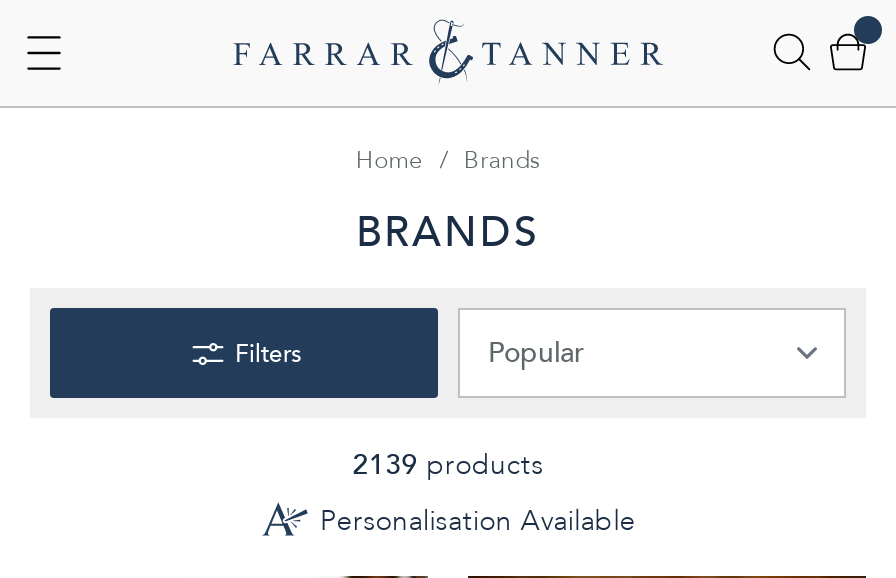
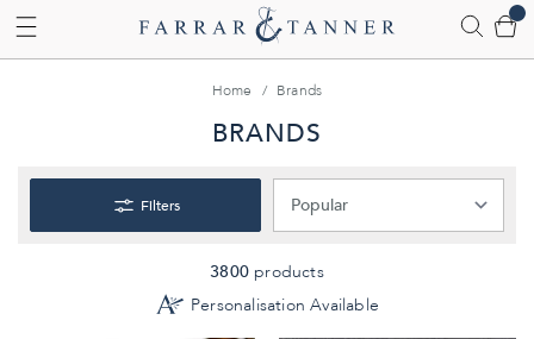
[352,446,544,484] 2139 products -> [210,260,324,283] 3800 products

